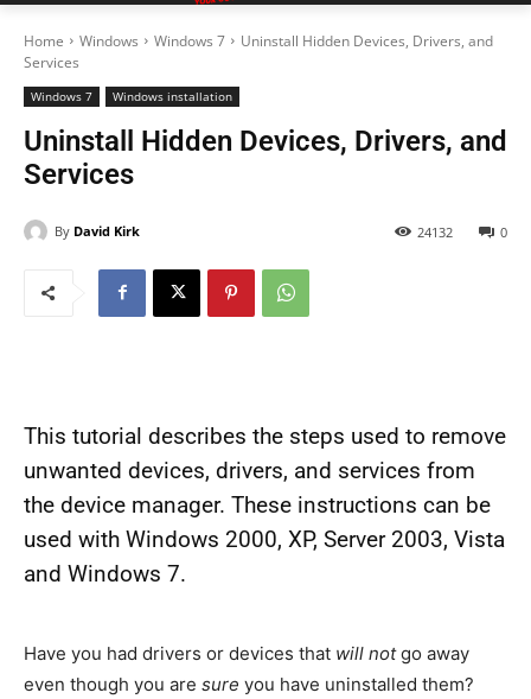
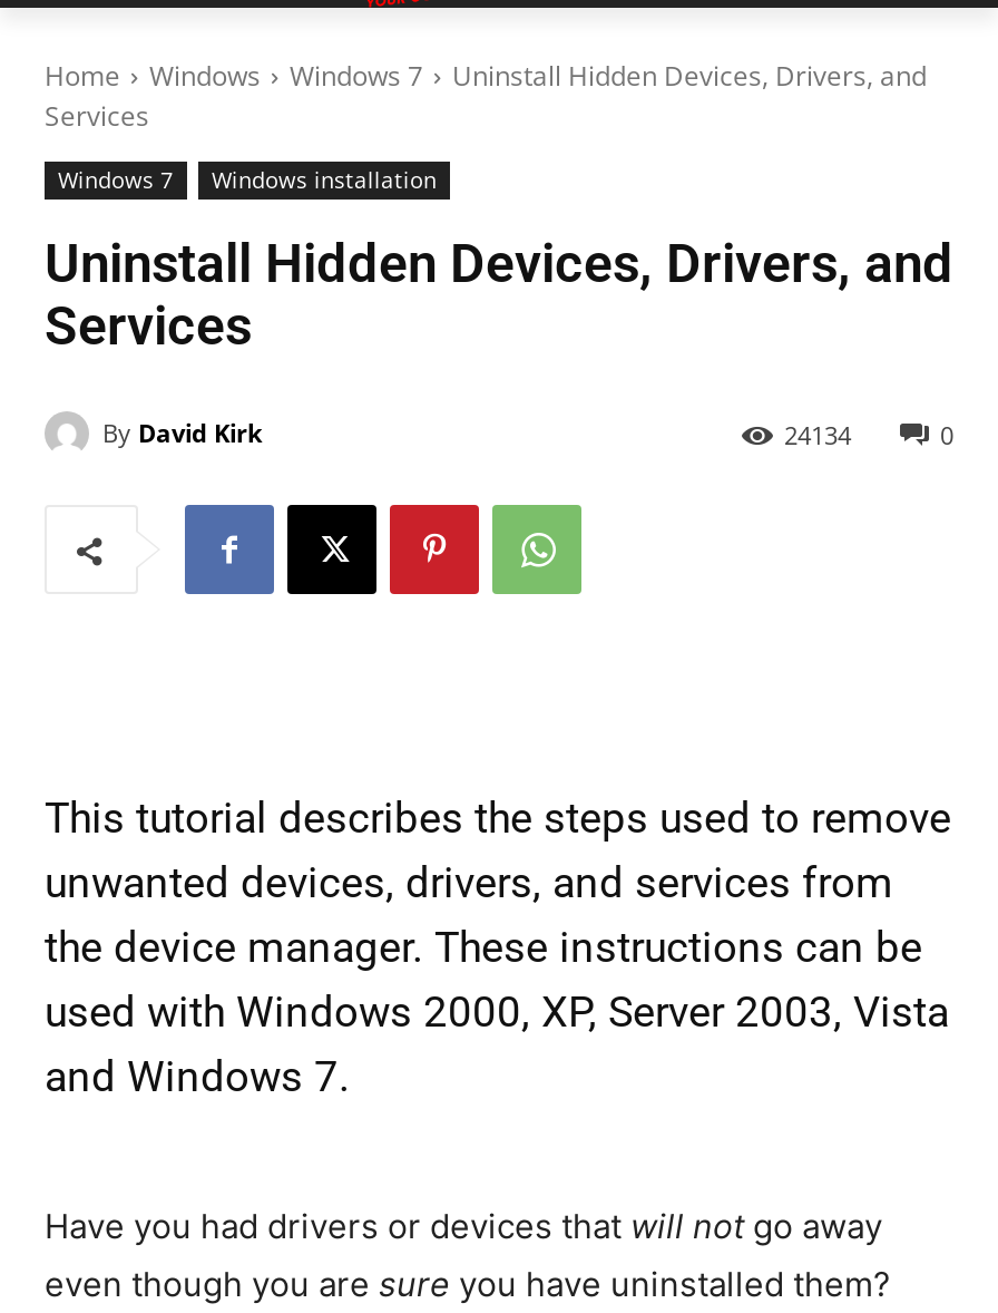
[417,223,453,240] 24132 -> [784,418,851,452] 24134

